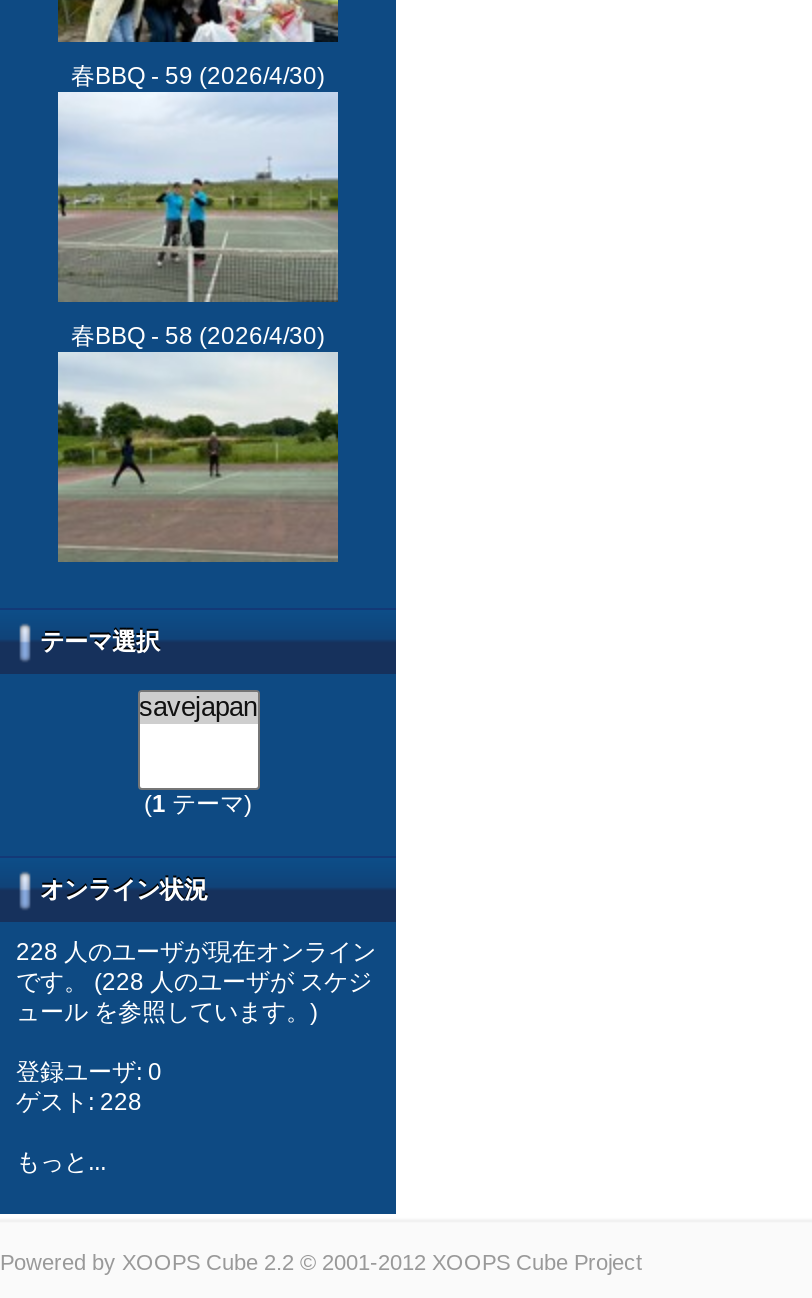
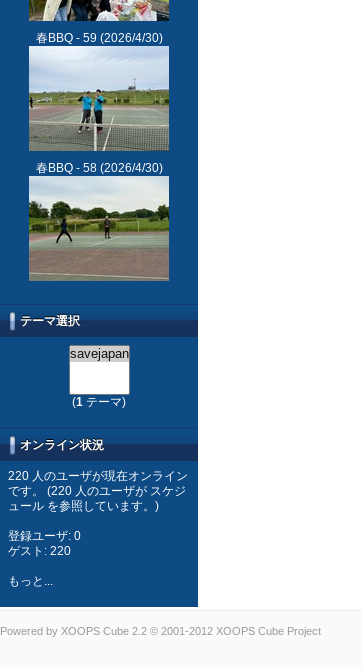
[16,937,376,965] 228 人のユーザが現在オンライン -> [8,468,188,482] 220 人のユーザが現在オンライン
[16,967,372,995] です。 (228 人のユーザが スケジ -> [8,483,186,497] です。 (220 人のユーザが スケジ
[16,1087,142,1115] ゲスト: 228 -> [8,543,71,557] ゲスト: 220

